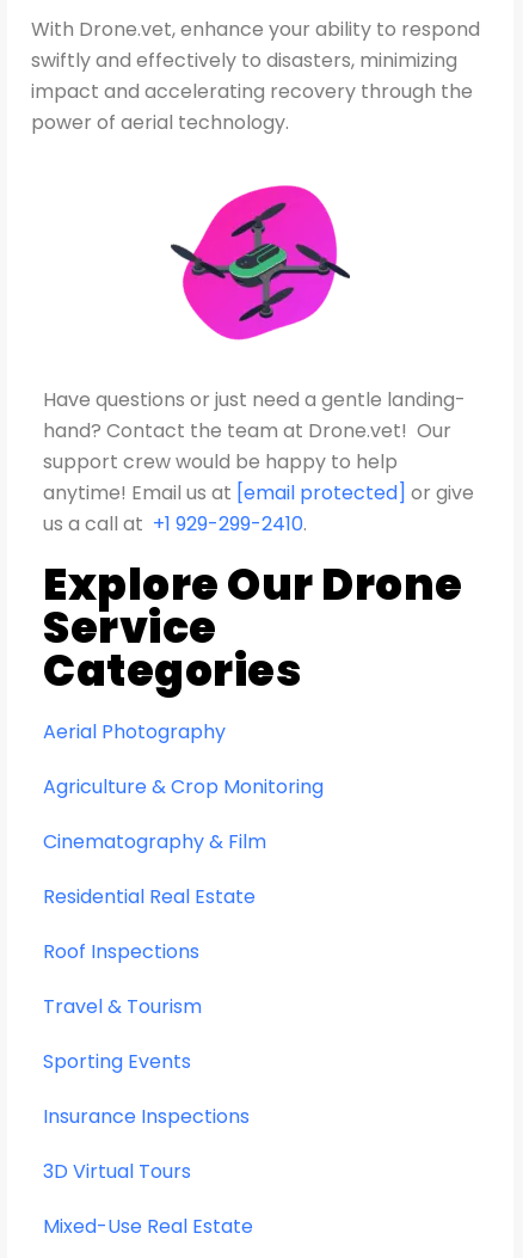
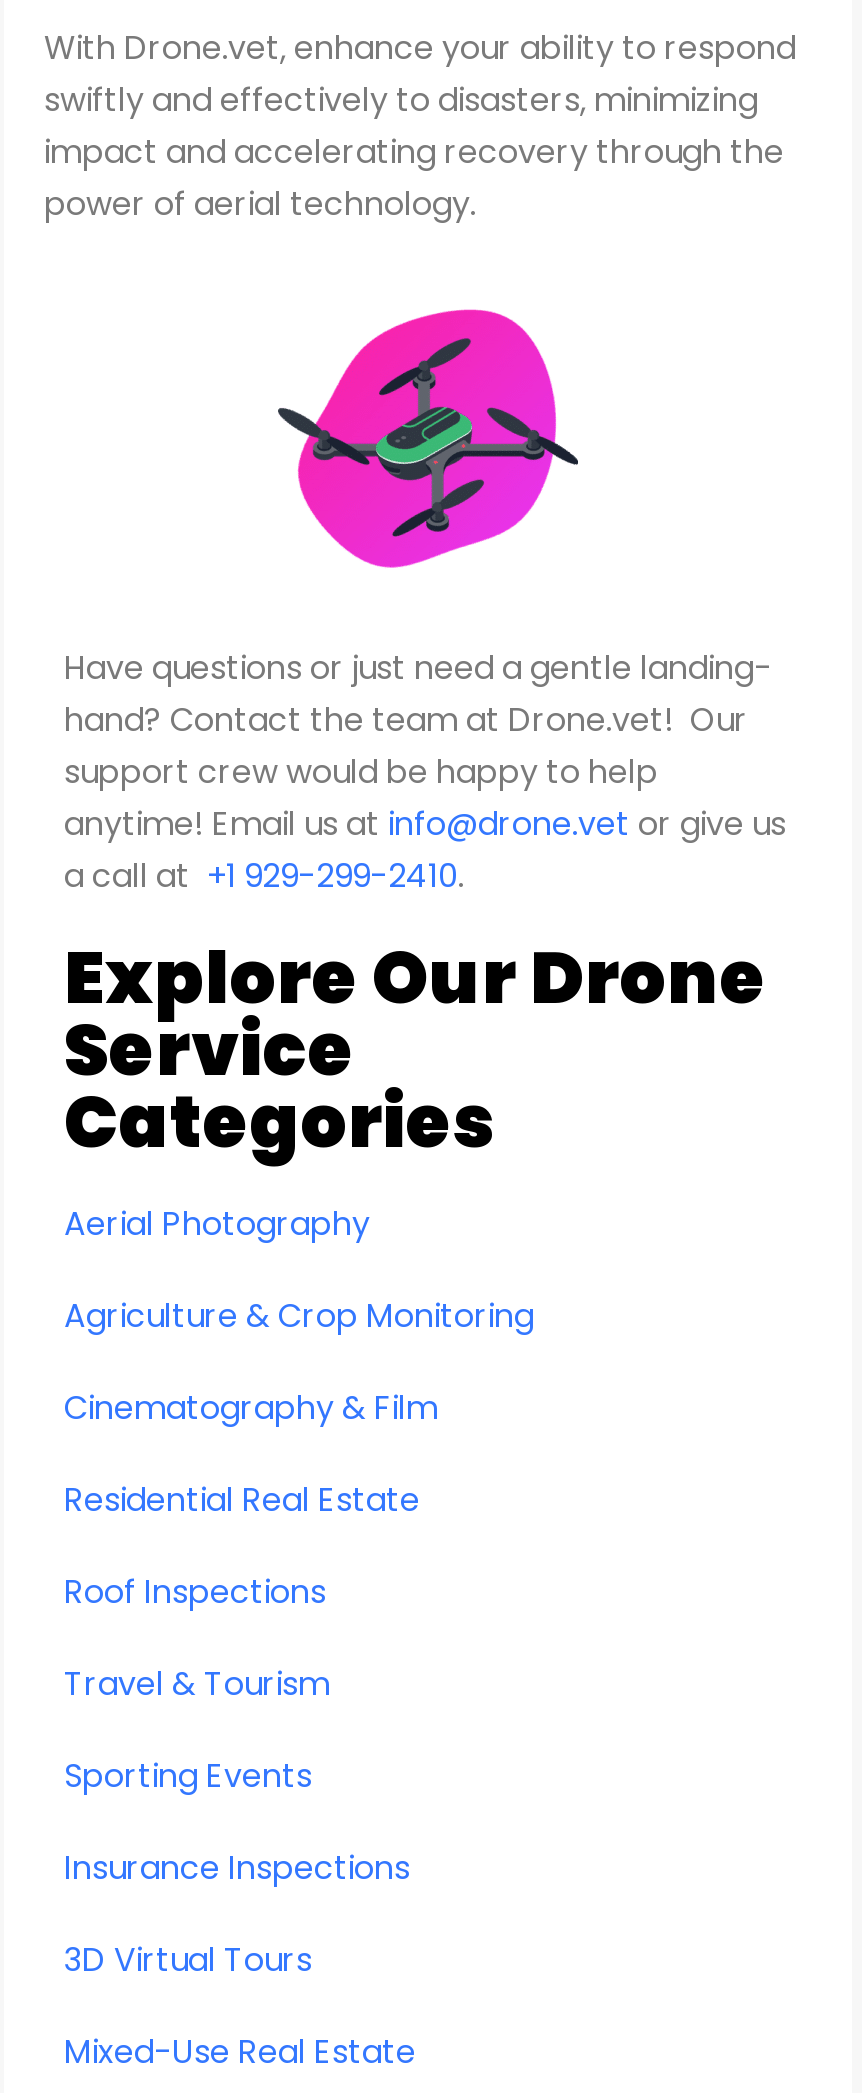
[43,479,474,538] anytime! Email us at [email protected] or give | us a call at +1 929-299-2410. -> [64,801,786,899] anytime! Email us at info@drone.vet or give us | a call at +1 929-299-2410.

